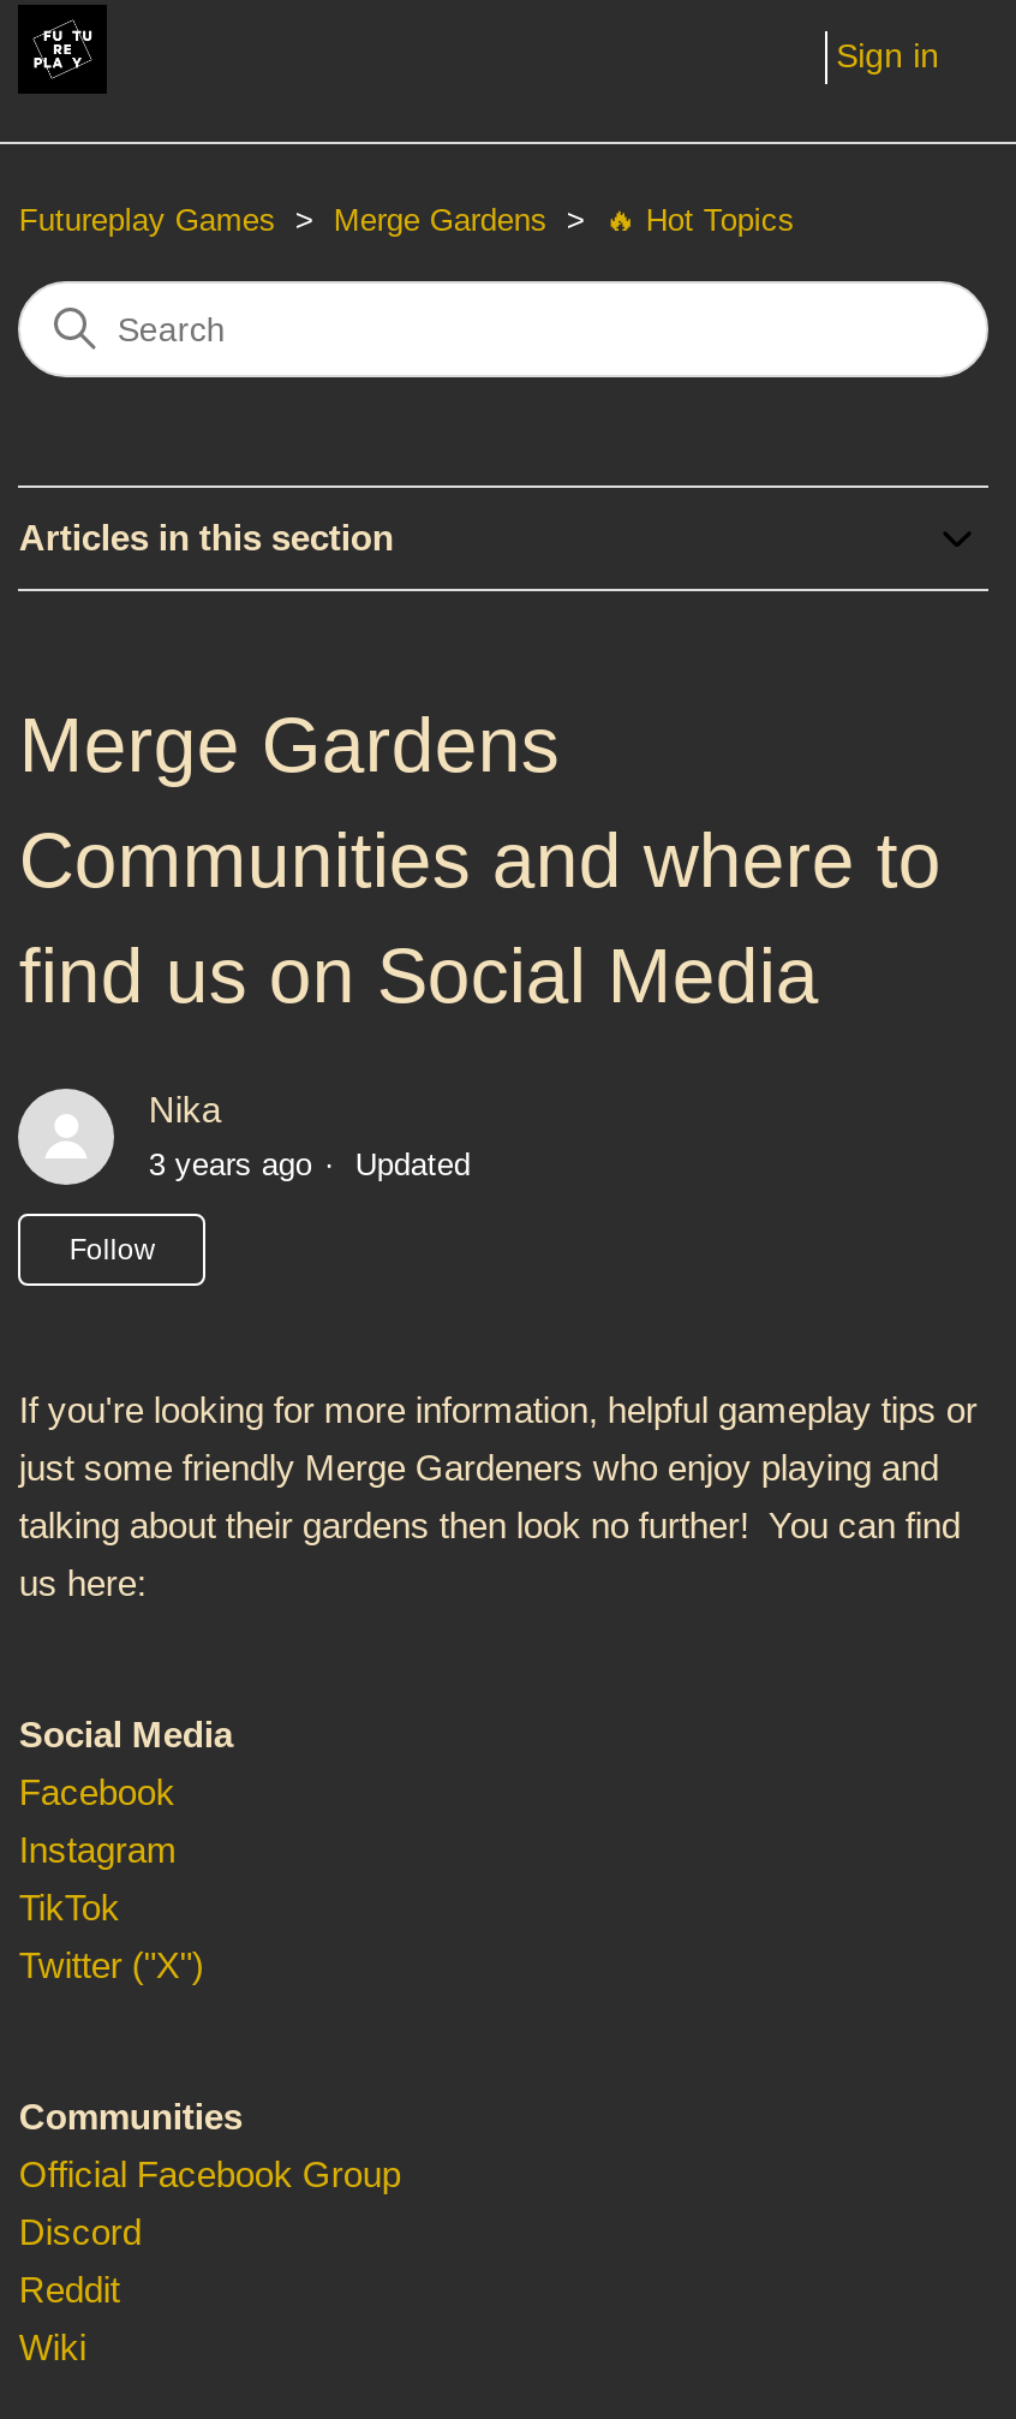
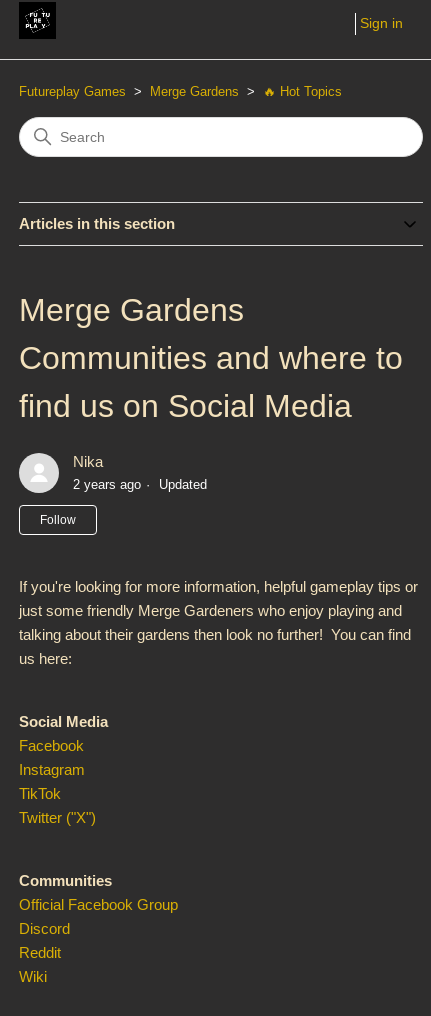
[149,1147,471,1183] 3 years ago Updated -> [73,477,207,492] 2 years ago Updated

